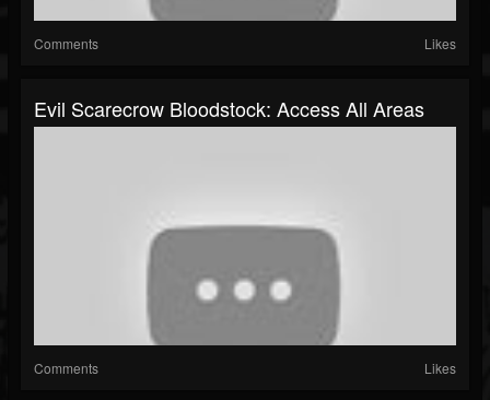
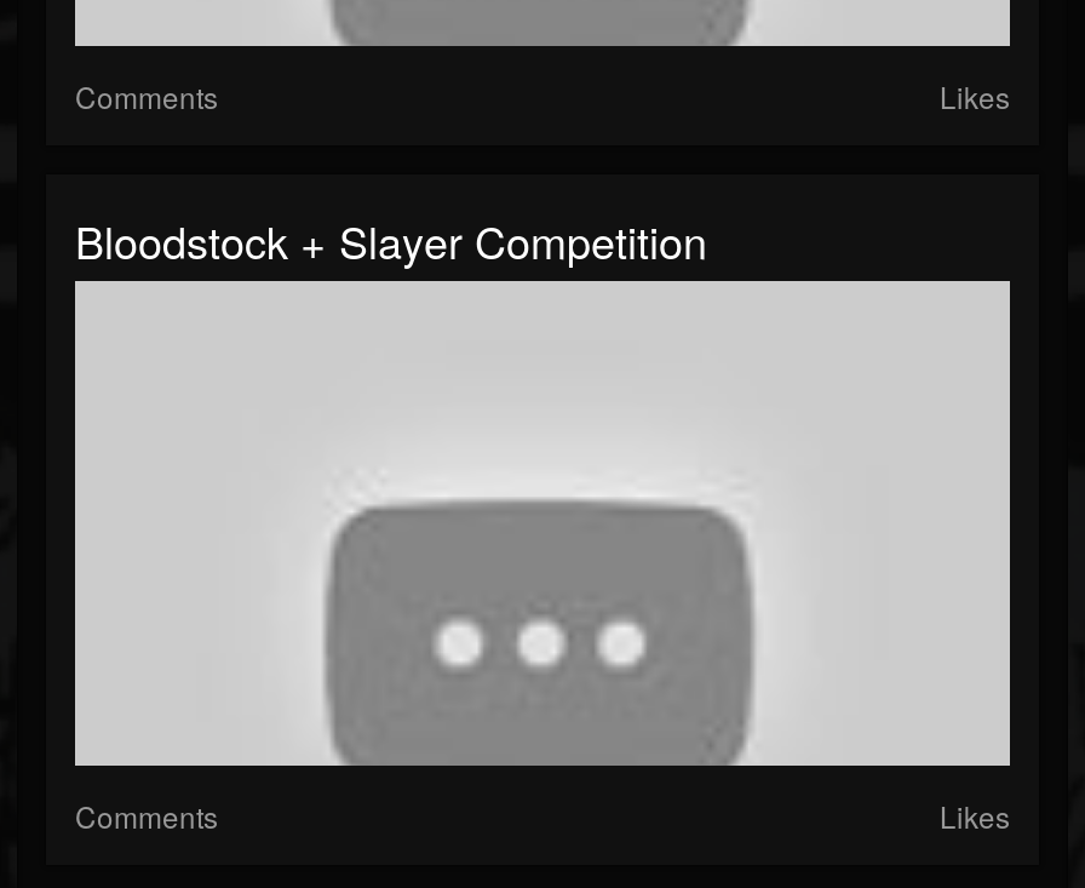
[34,94,424,123] Evil Scarecrow Bloodstock: Access All Areas -> [75,209,707,272] Bloodstock + Slayer Competition

